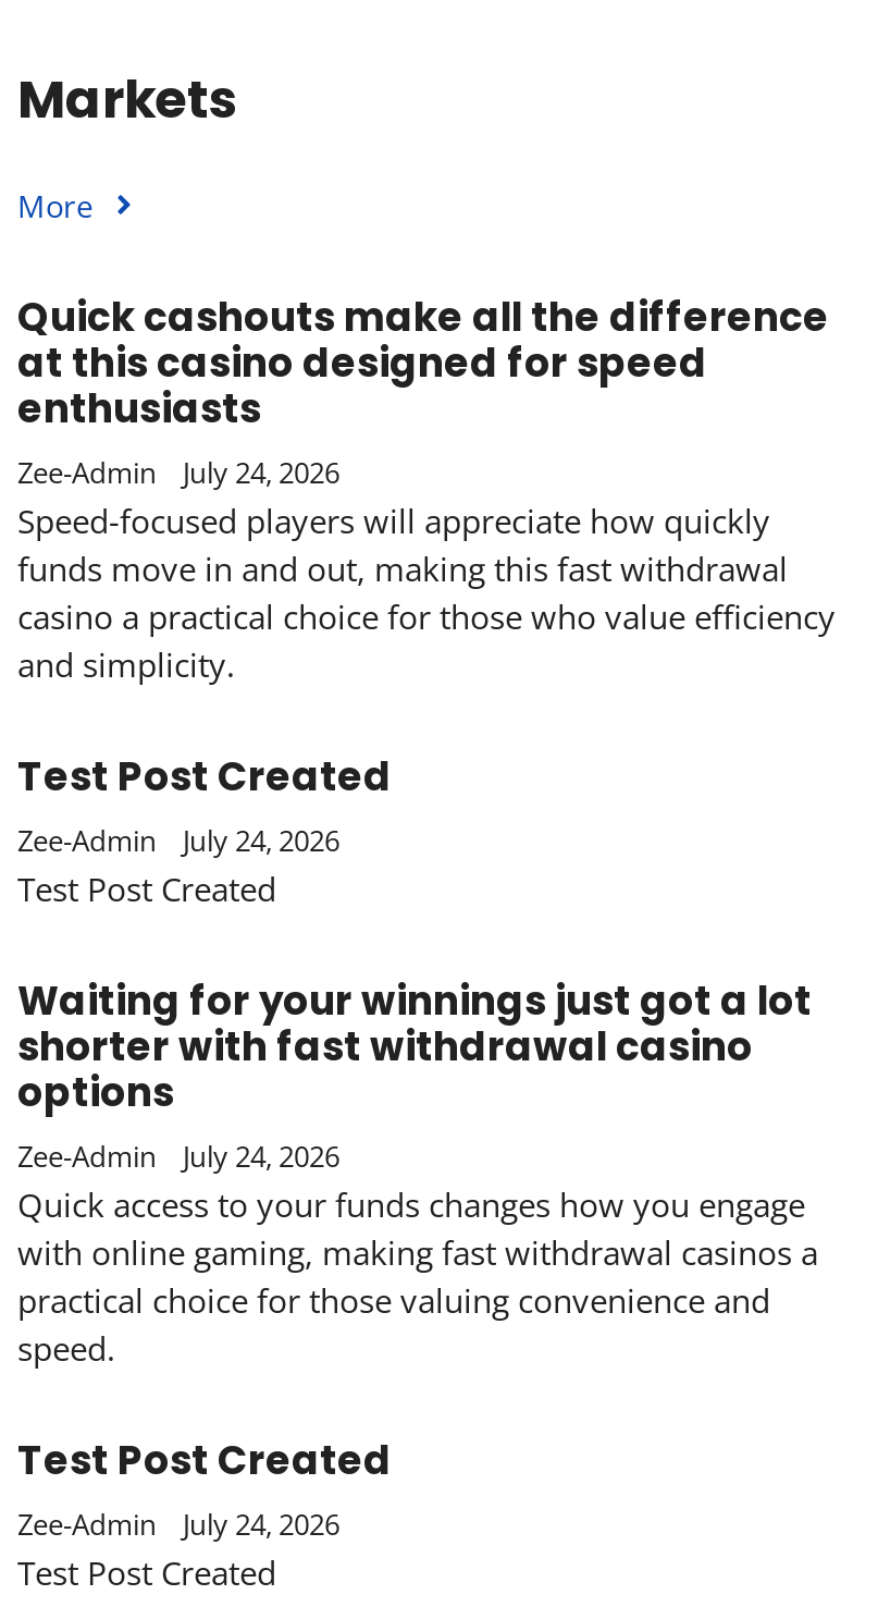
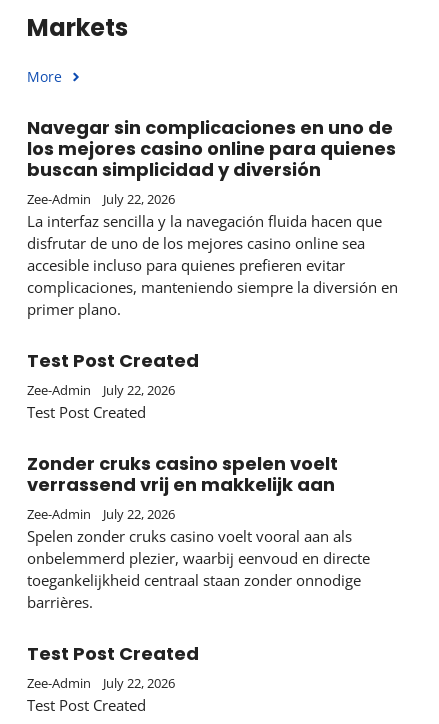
[17,289,829,435] Quick cashouts make all the difference | at this casino designed for speed | enthusiasts -> [27,115,396,182] Navegar sin complicaciones en uno de | los mejores casino online para quienes | buscan simplicidad y diversión
[17,453,836,686] July 24, 2026 | Speed-focused players will appreciate how quickly | funds move in and out, making this fast withdrawal | casino a practical choice for those who value efficiency | and simplicity. -> [27,190,398,319] July 22, 2026 | La interfaz sencilla y la navegación fluida hacen que | disfrutar de uno de los mejores casino online sea | accesible incluso para quienes prefieren evitar | complicaciones, manteniendo siempre la diversión en | primer plano.
moved [17,749,392,910] -> [27,348,199,422]: Test Post Created | Zee-Admin | Test Post Created
[17,821,339,860] Zee-Admin July 24, 2026 -> [27,381,175,399] Zee-Admin July 22, 2026
[17,973,812,1119] Waiting for your winnings just got a lot | shorter with fast withdrawal casino | options -> [27,451,338,497] Zonder cruks casino spelen voelt | verrassend vrij en makkelijk aan
[17,1136,818,1369] July 24, 2026 | Quick access to your funds changes how you engage | with online gaming, making fast withdrawal casinos a | practical choice for those valuing convenience and | speed. -> [27,505,370,612] July 22, 2026 | Spelen zonder cruks casino voelt vooral aan als | onbelemmerd plezier, waarbij eenvoud en directe | toegankelijkheid centraal staan zonder onnodige | barrières.
[17,1504,339,1544] Zee-Admin July 24, 2026 -> [27,674,175,692] Zee-Admin July 22, 2026

